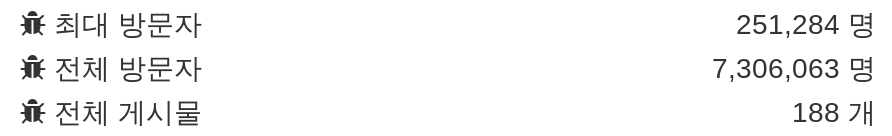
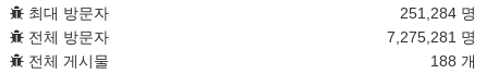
[712,52,876,84] 7,306,063 명 -> [387,28,476,46] 7,275,281 명

